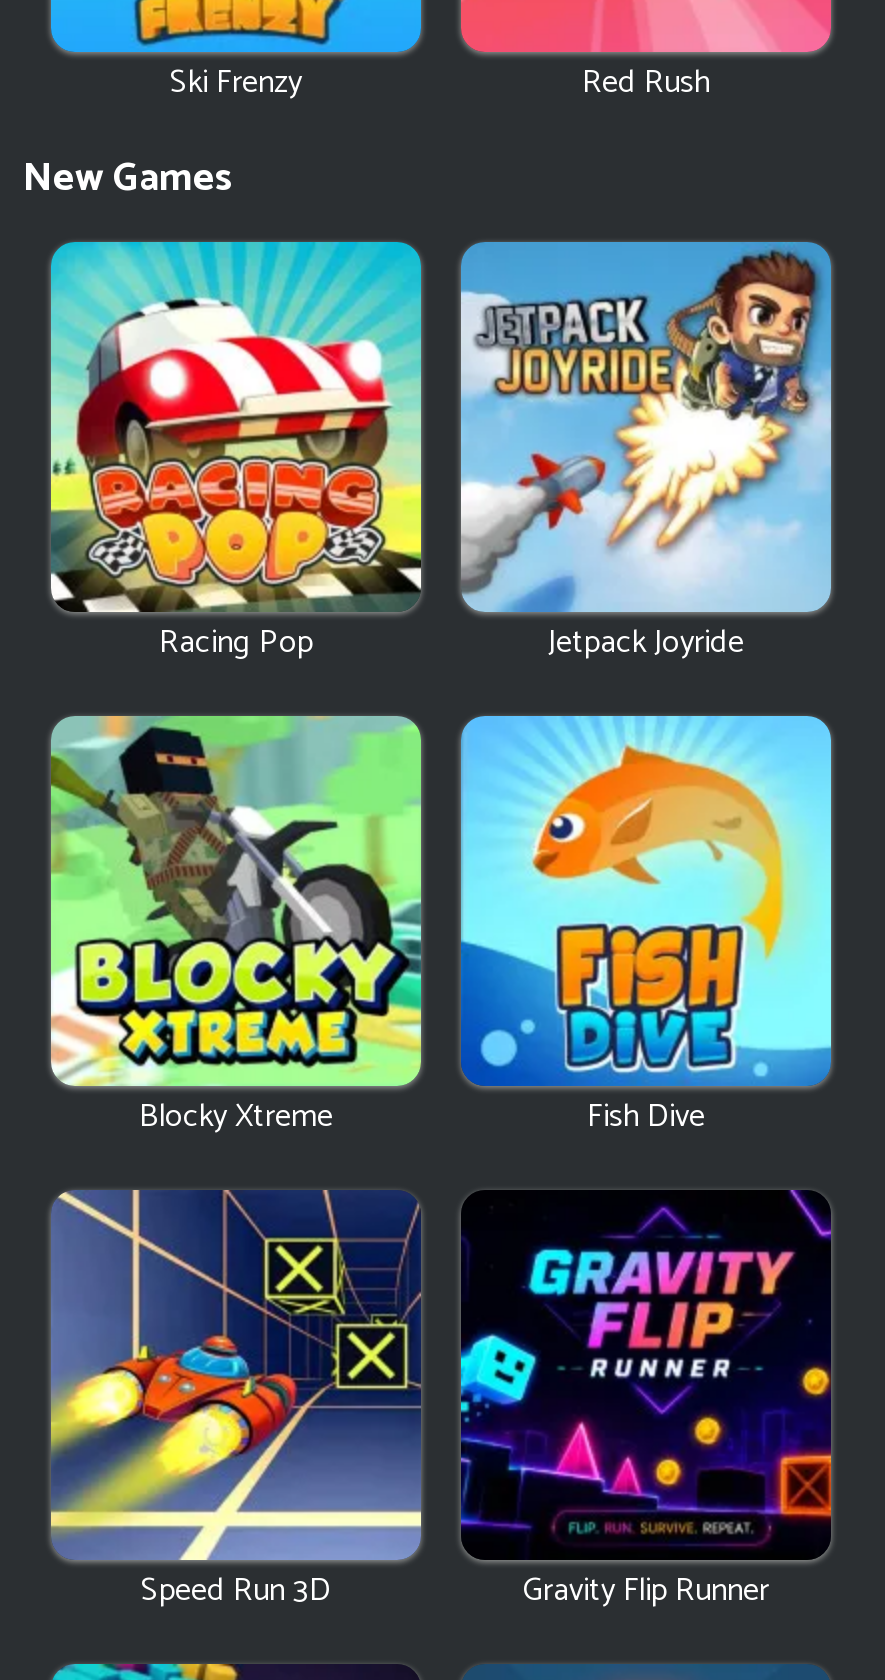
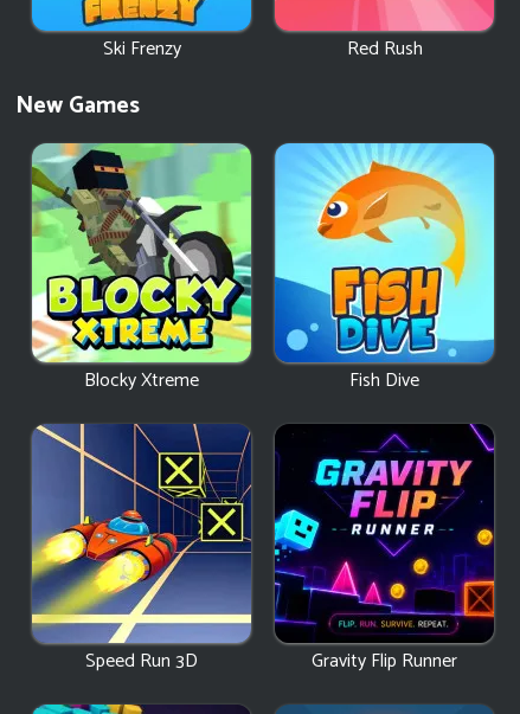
[49,240,744,671] [image] | Racing Pop | Jetpack Joyride -> none
[459,242,833,614] [image] -> none

